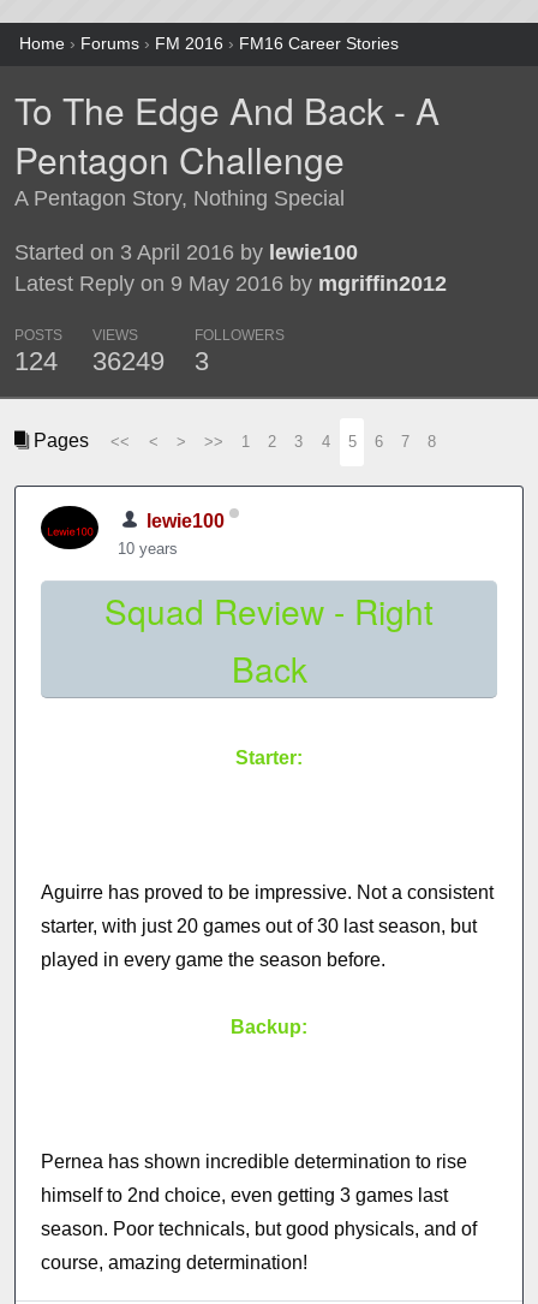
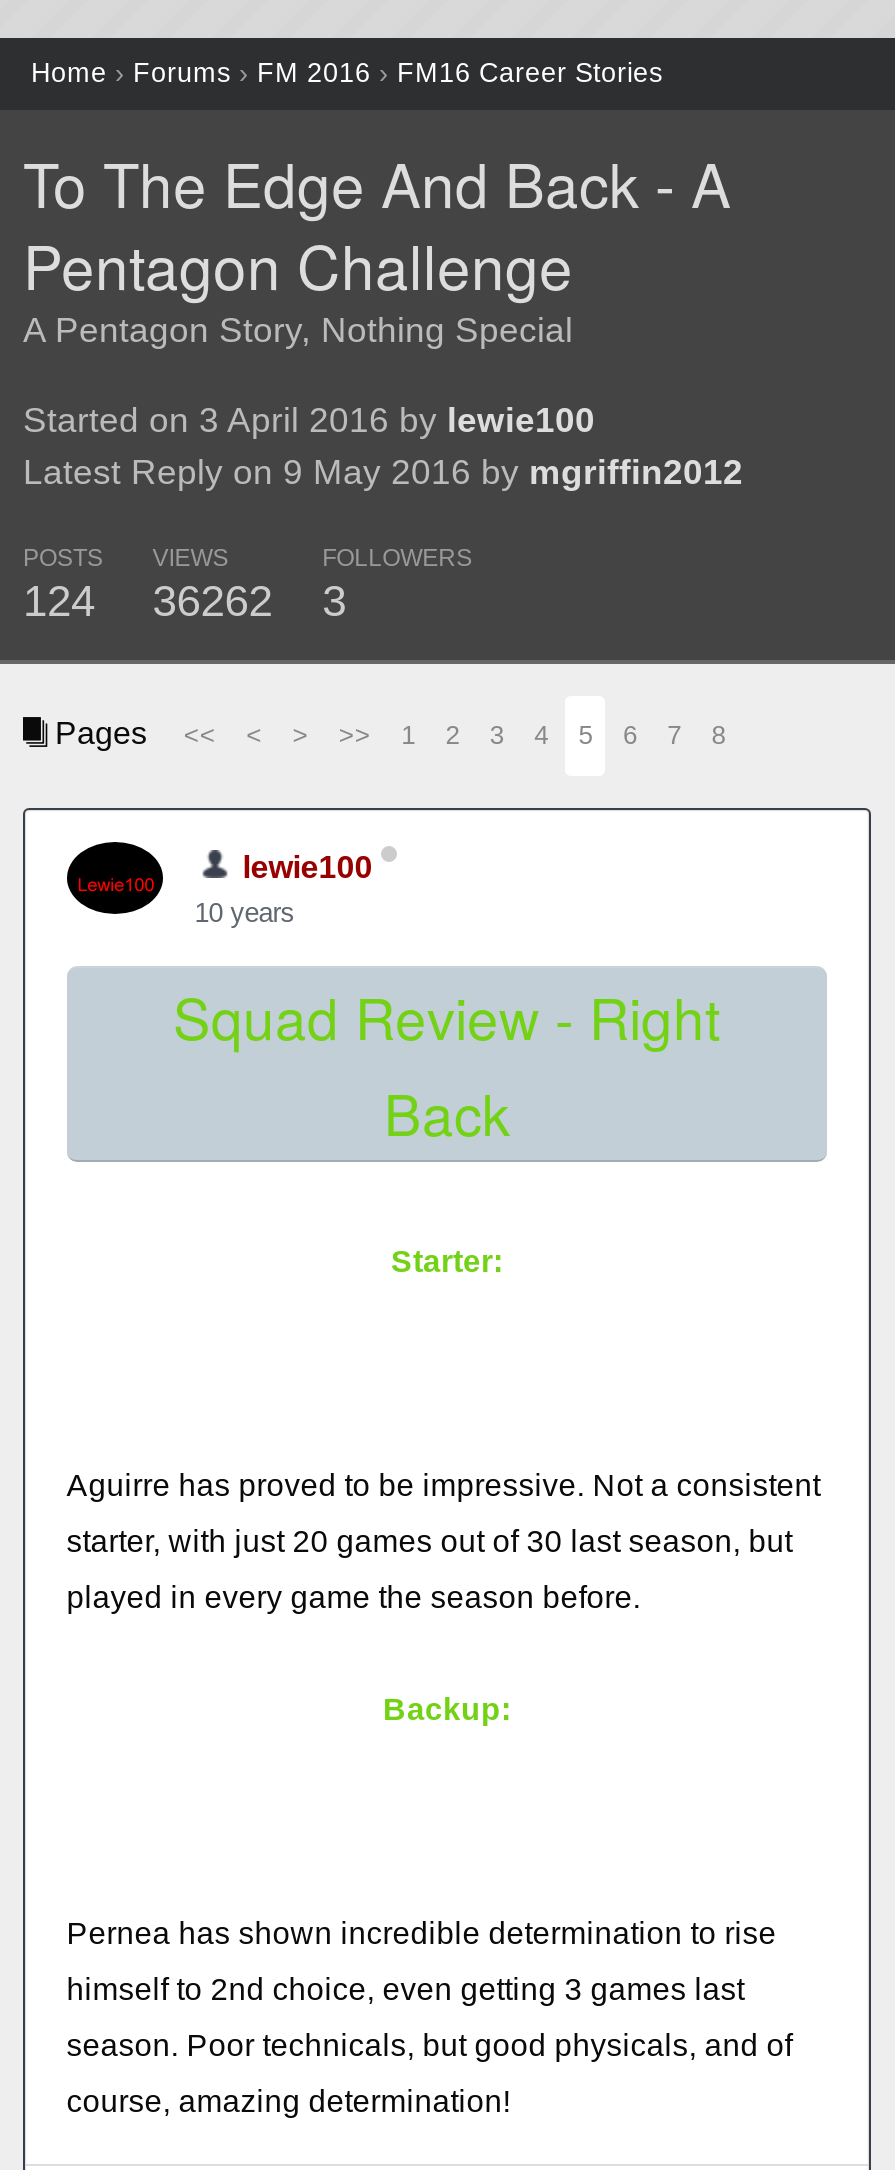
[14,346,208,376] 124 36249 3 -> [23,576,346,626] 124 36262 3

